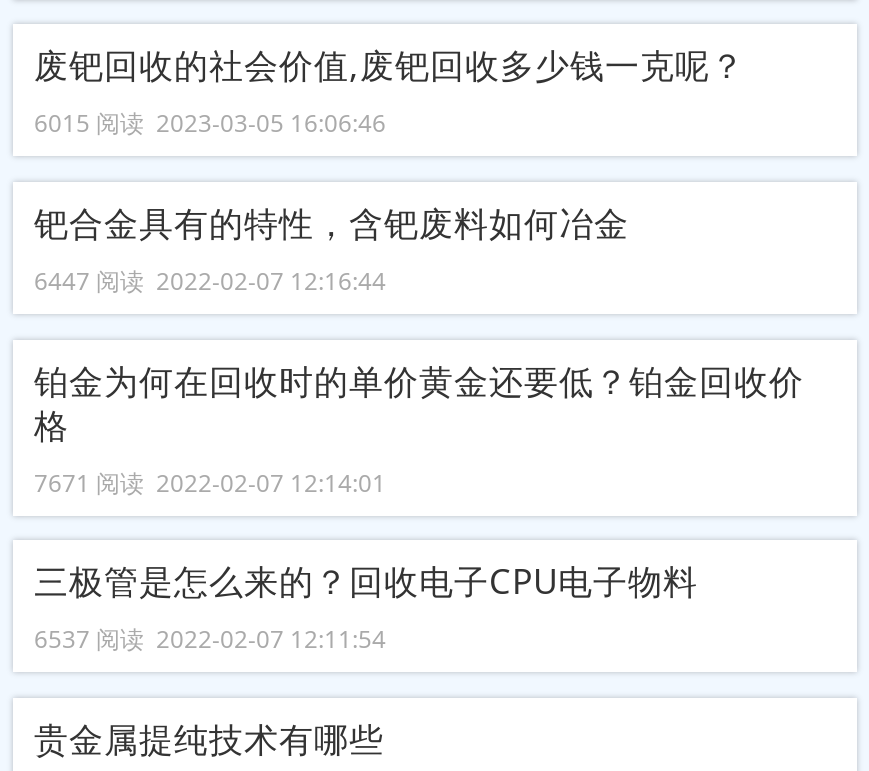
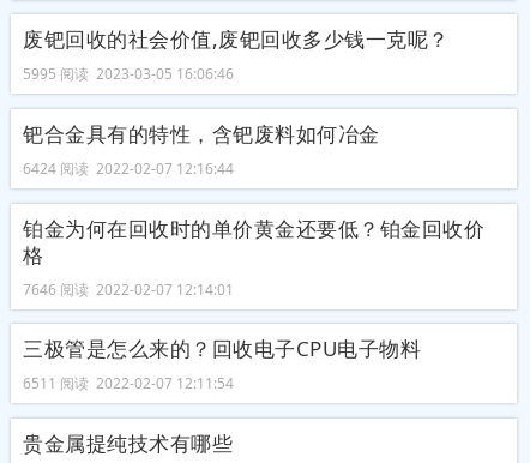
[34,107,386,141] 6015 阅读 2023-03-05 16:06:46 -> [23,64,234,84] 5995 阅读 2023-03-05 16:06:46
[34,264,386,298] 6447 阅读 2022-02-07 12:16:44 -> [23,158,234,179] 6424 阅读 2022-02-07 12:16:44
[34,465,386,499] 7671 阅读 2022-02-07 12:14:01 -> [23,279,234,299] 7646 阅读 2022-02-07 12:14:01
[34,622,386,656] 6537 阅读 2022-02-07 12:11:54 -> [23,373,234,394] 6511 阅读 2022-02-07 12:11:54

